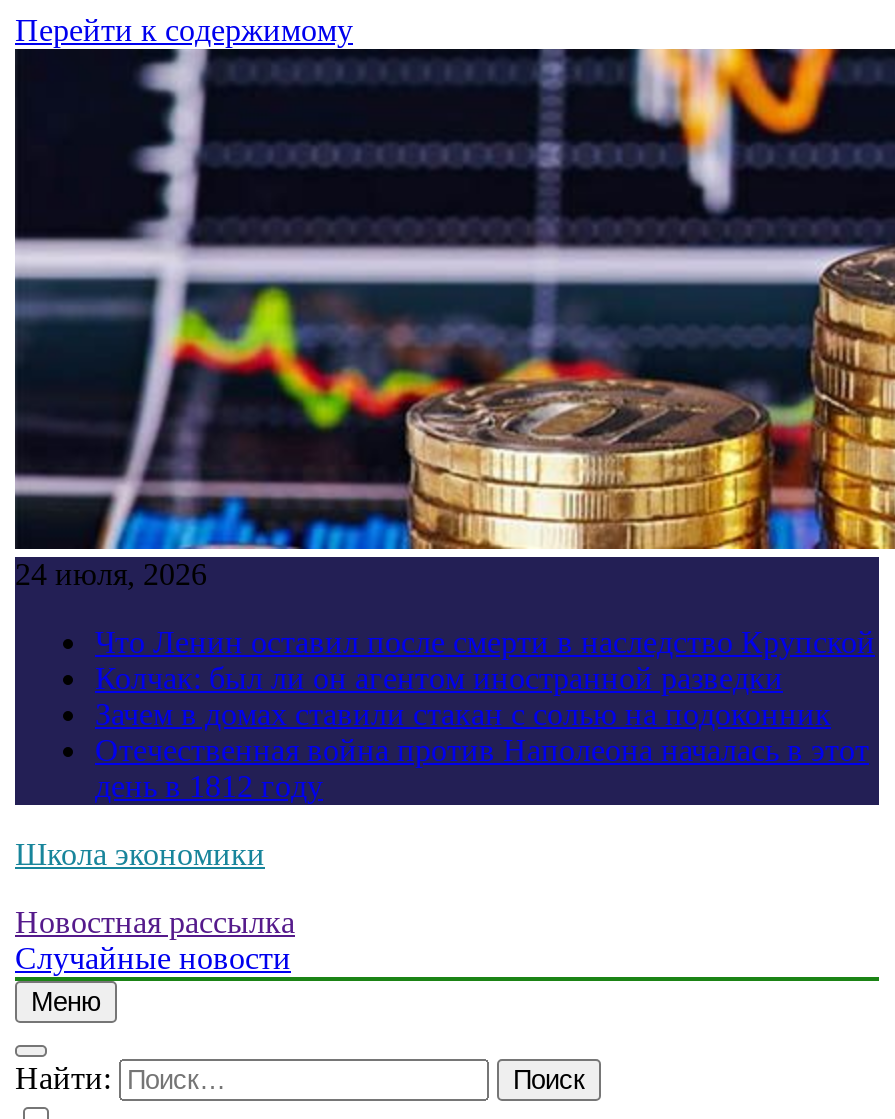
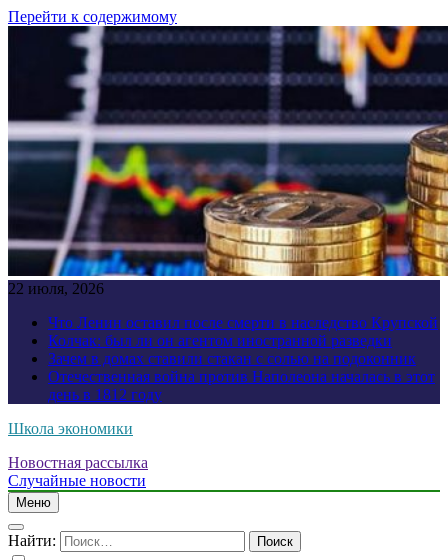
[15,557,207,591] 24 июля, 2026 -> [8,280,104,297] 22 июля, 2026

